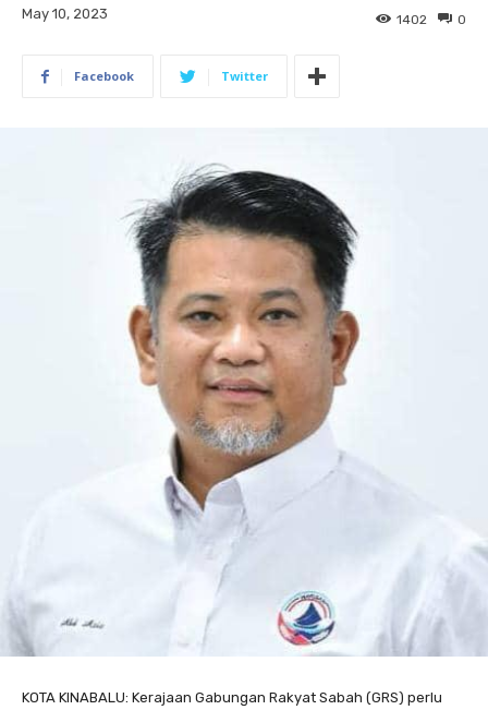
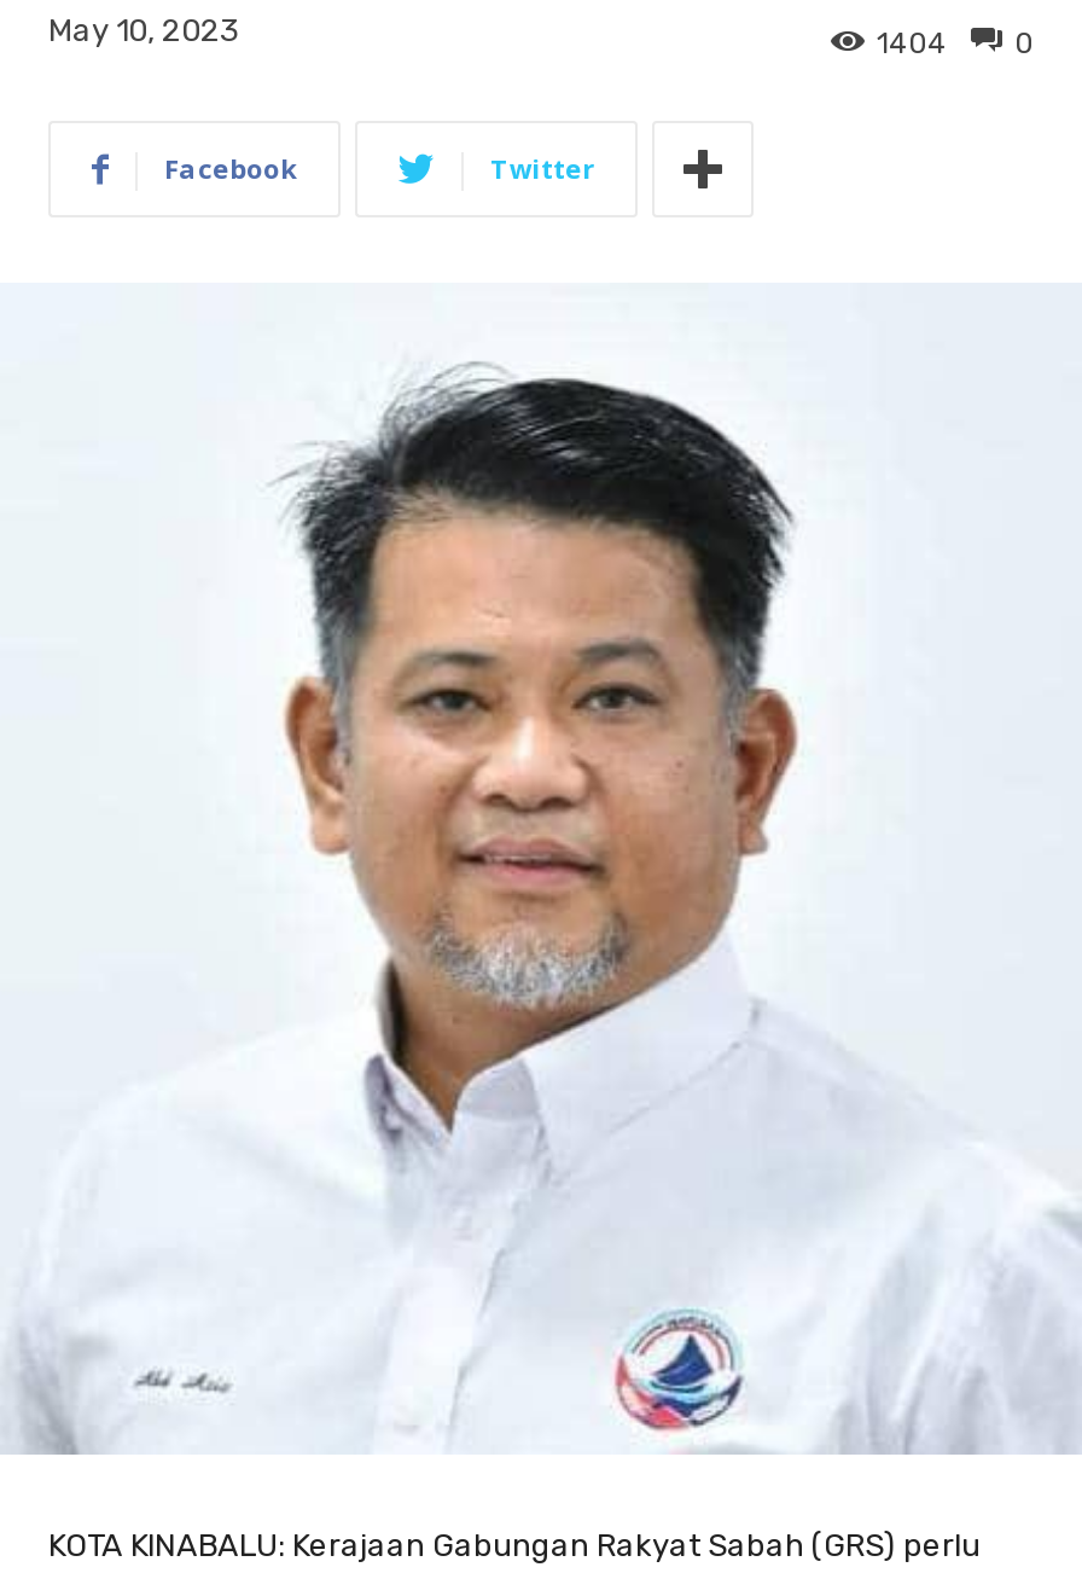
[396,12,427,27] 1402 -> [877,26,947,60] 1404

